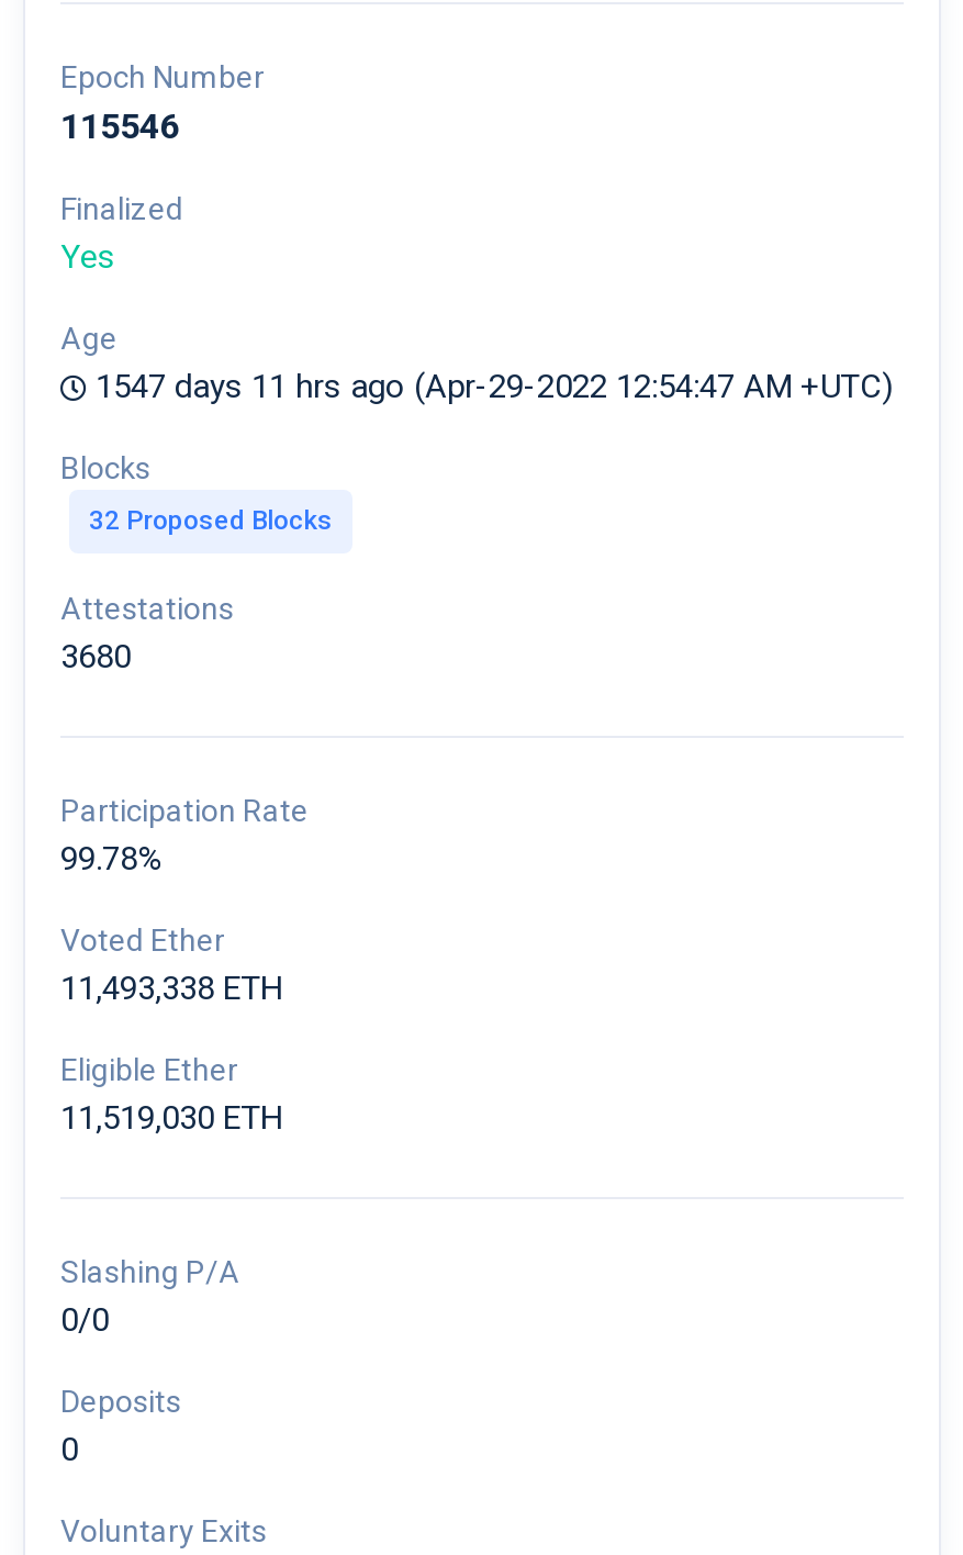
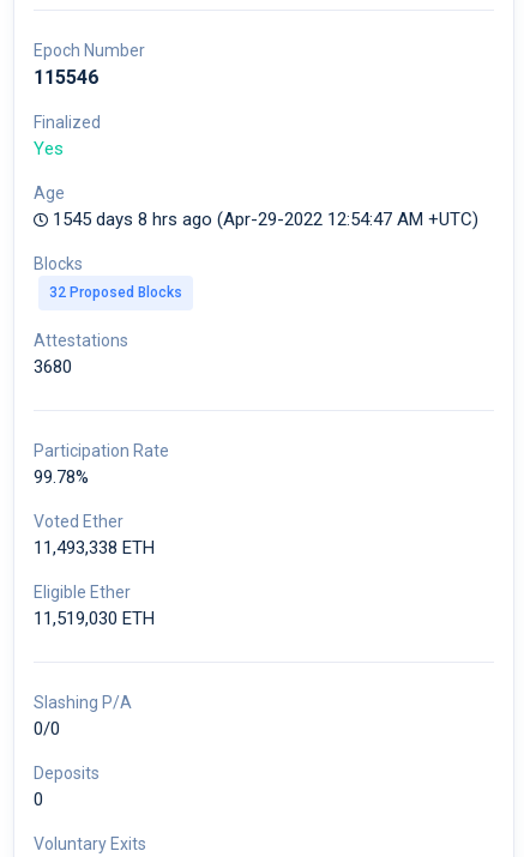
[96,366,893,405] 1547 days 11 hrs ago (Apr-29-2022 12:54:47 AM +UTC) -> [53,208,478,230] 1545 days 8 hrs ago (Apr-29-2022 12:54:47 AM +UTC)

